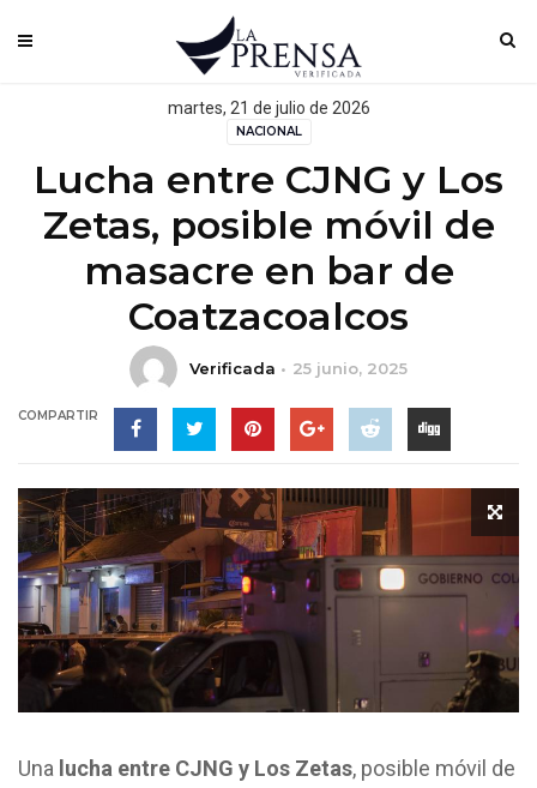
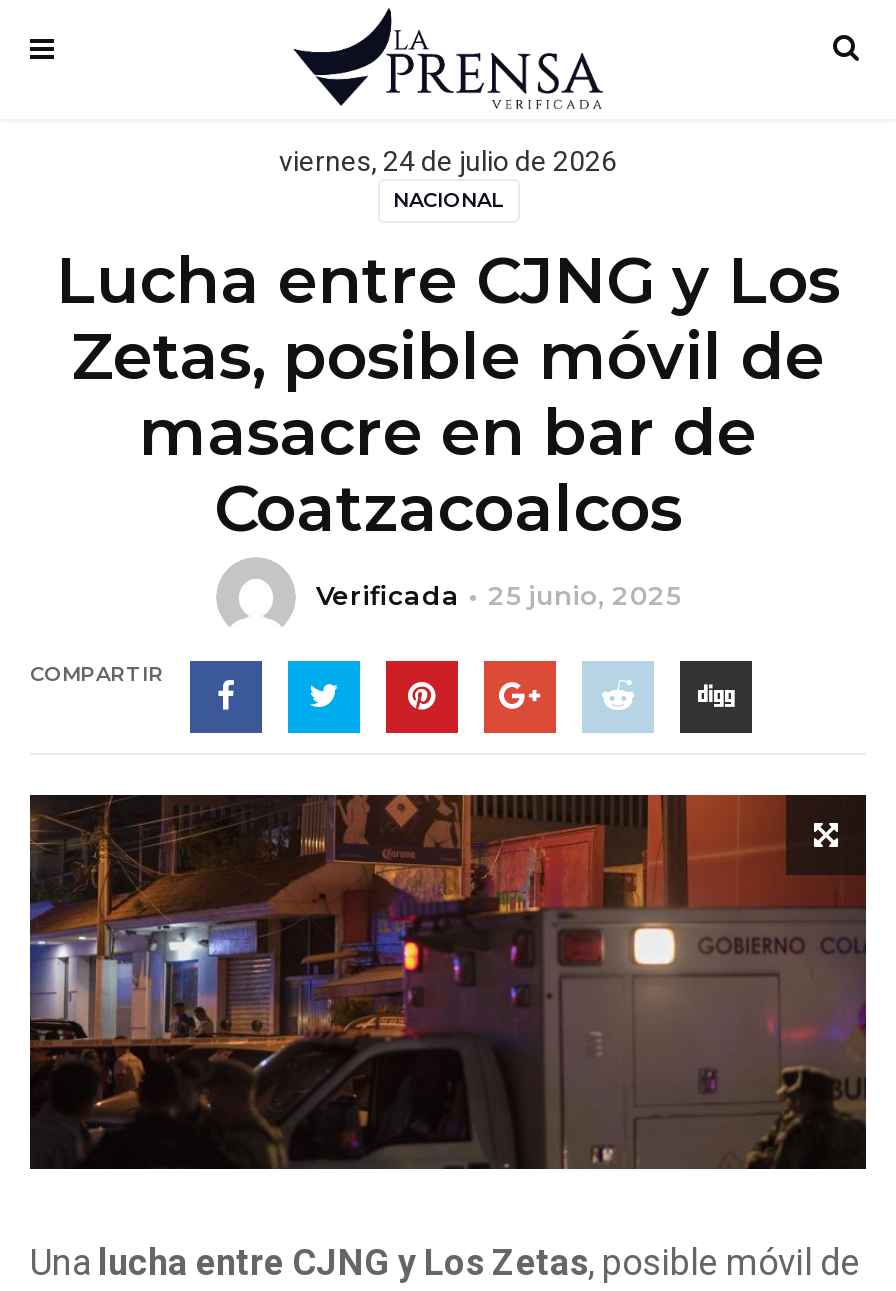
[167,98,370,118] martes, 21 de julio de 2026 -> [279,145,617,177] viernes, 24 de julio de 2026

